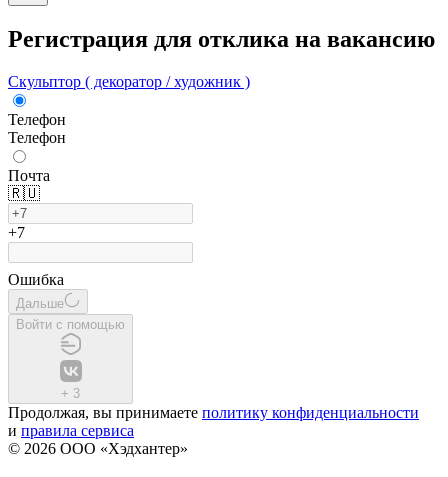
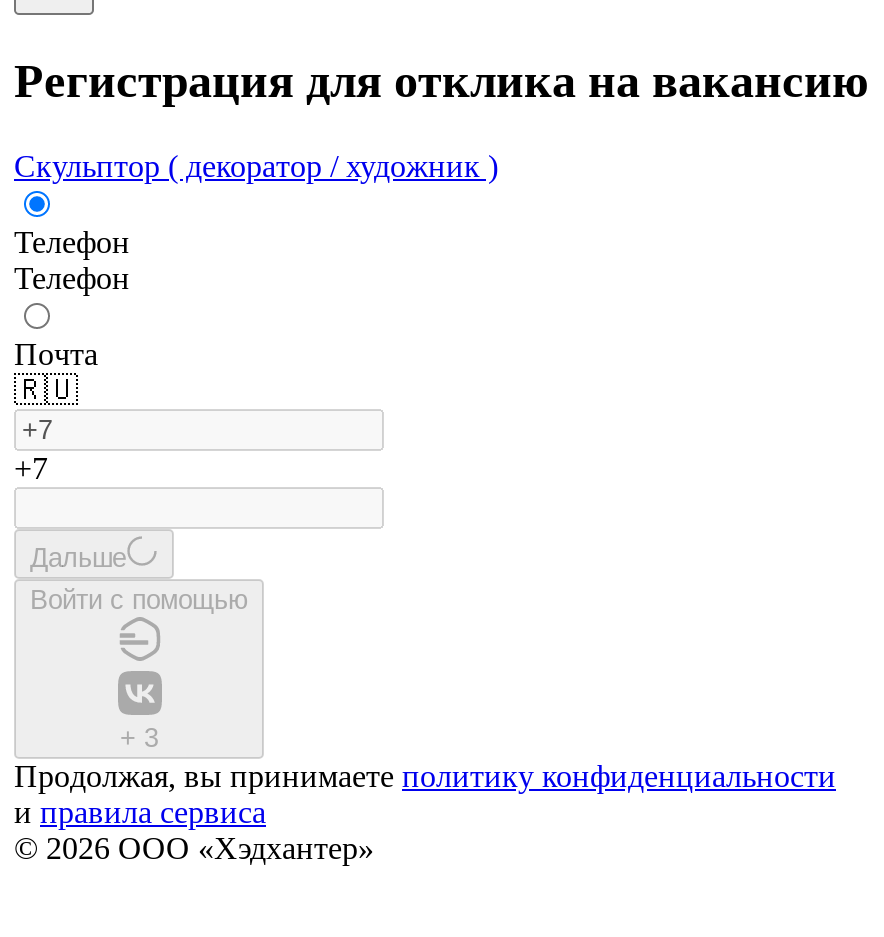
[8,271,64,288] Ошибка -> none

